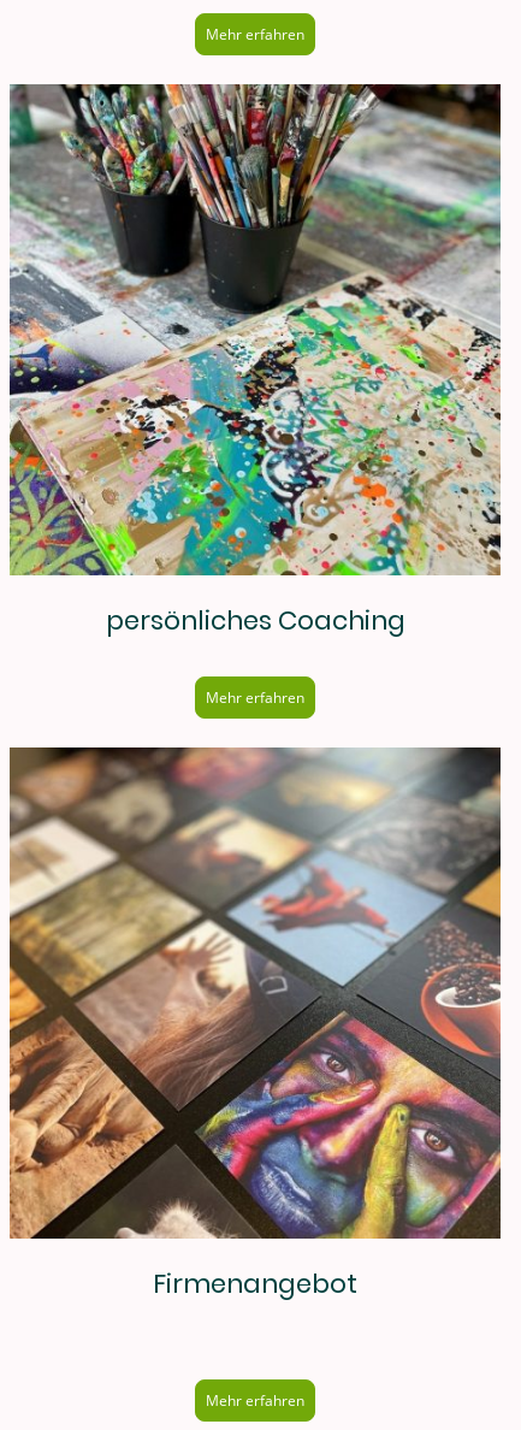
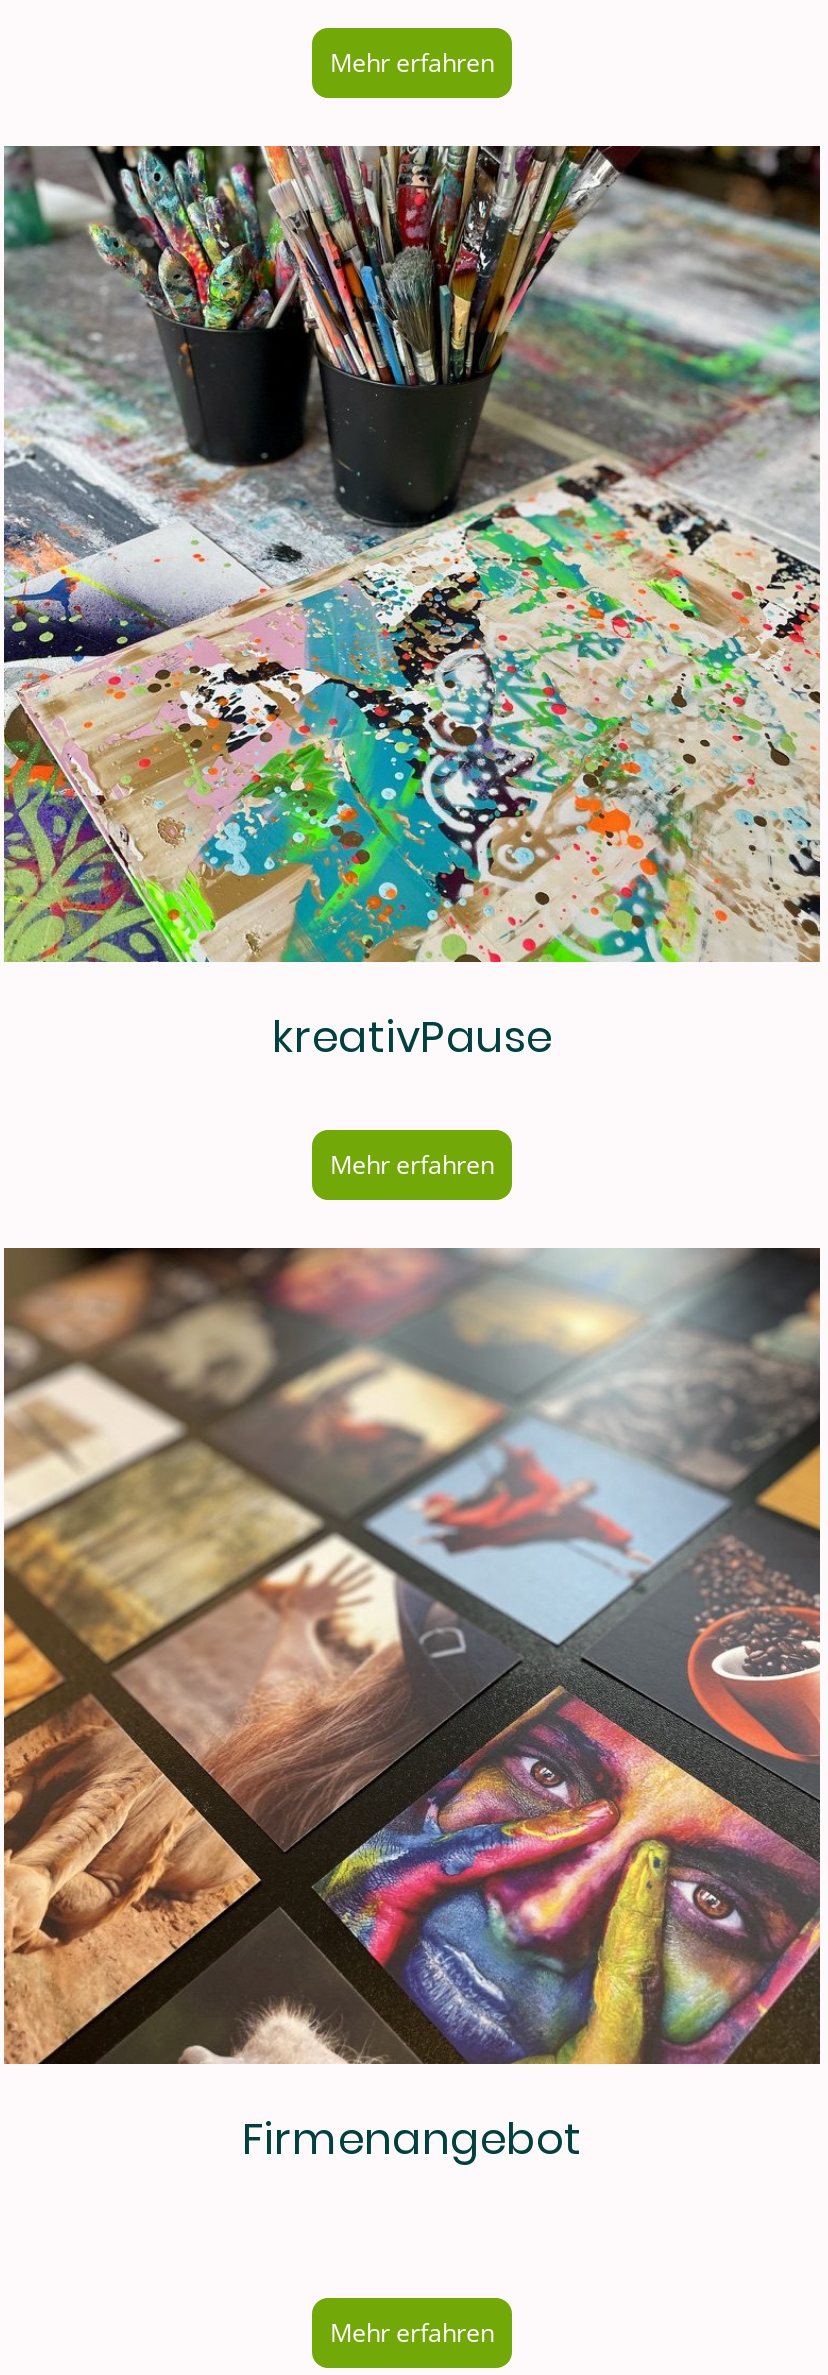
[105,602,405,639] persönliches Coaching -> [272,1006,552,1068] kreativPause

